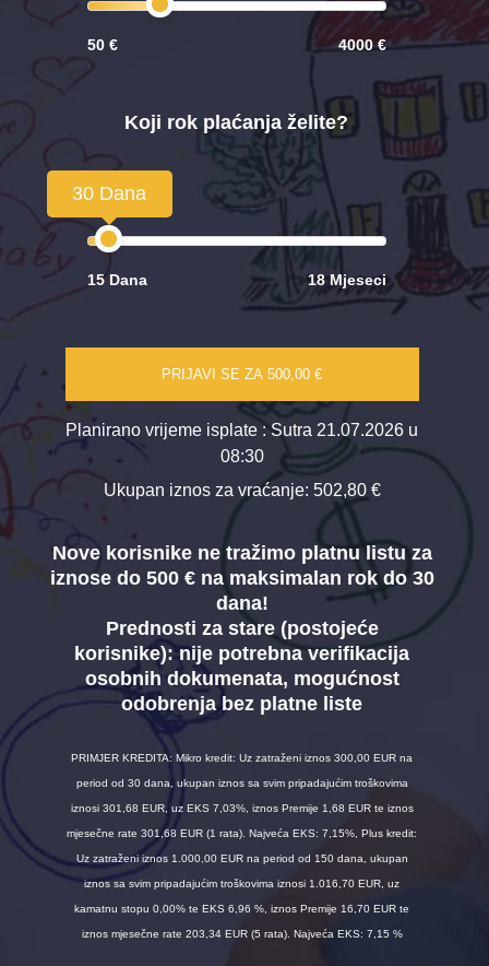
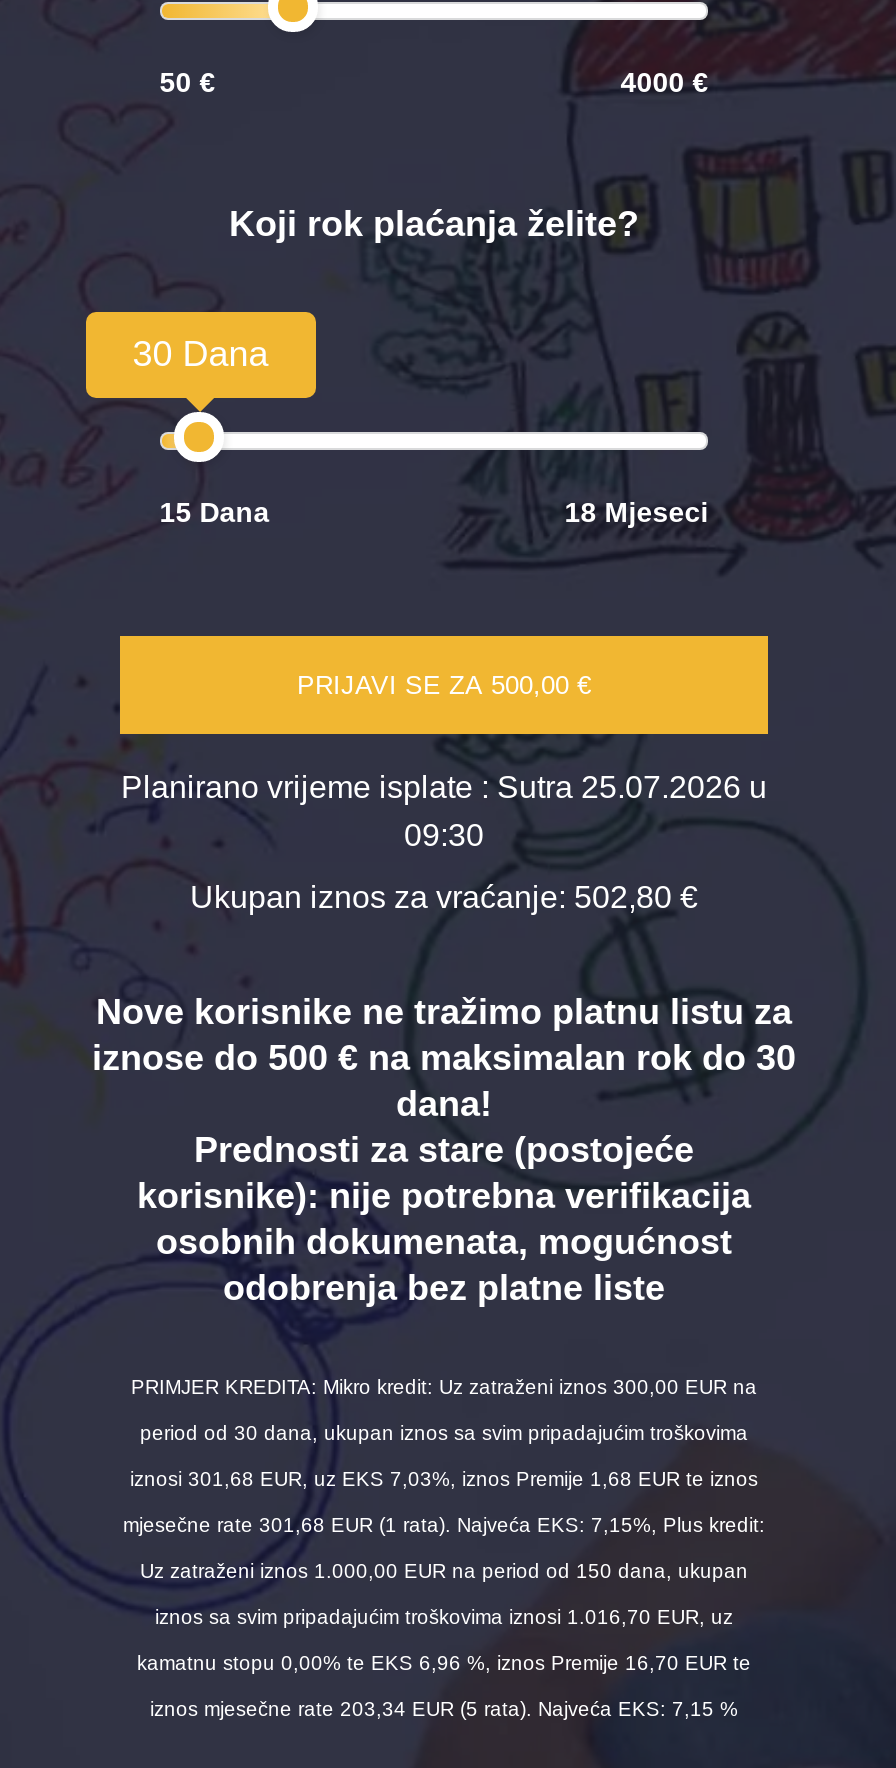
[66,421,419,439] Planirano vrijeme isplate: Sutra 21.07.2026 u -> [121,770,767,804] Planirano vrijeme isplate: Sutra 25.07.2026 u
[220,447,264,466] 08:30 -> [404,819,484,853] 09:30

